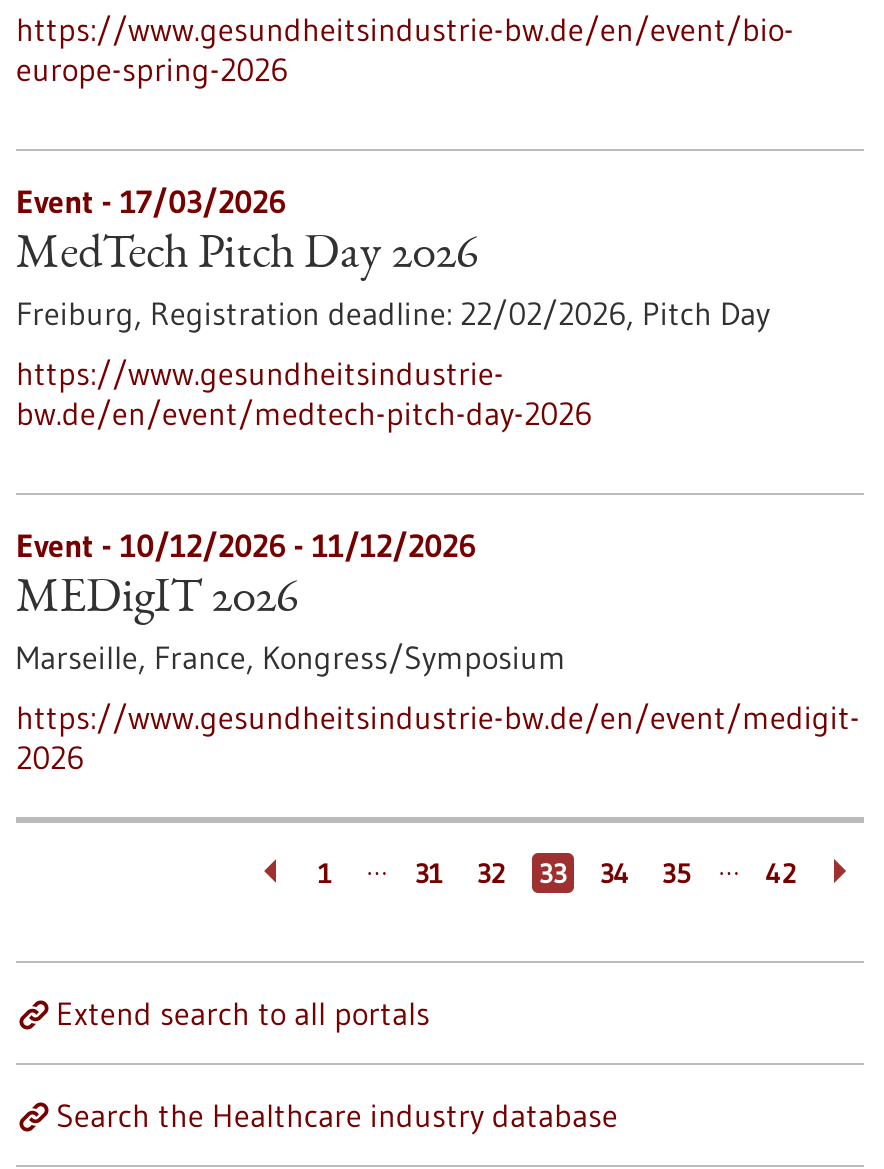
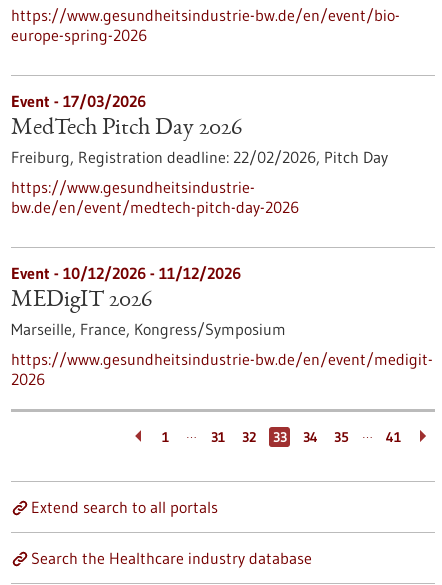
[766,855,796,891] 42 -> [386,428,401,446] 41

